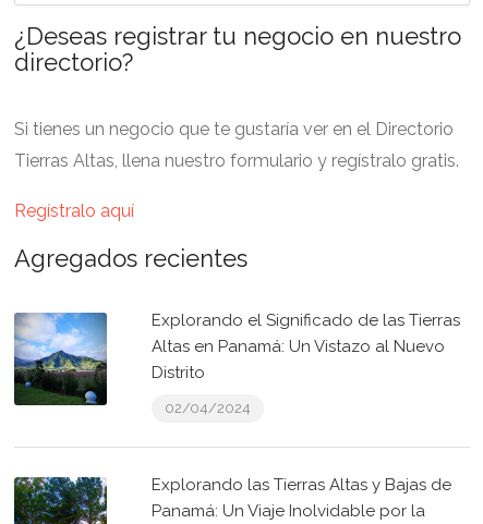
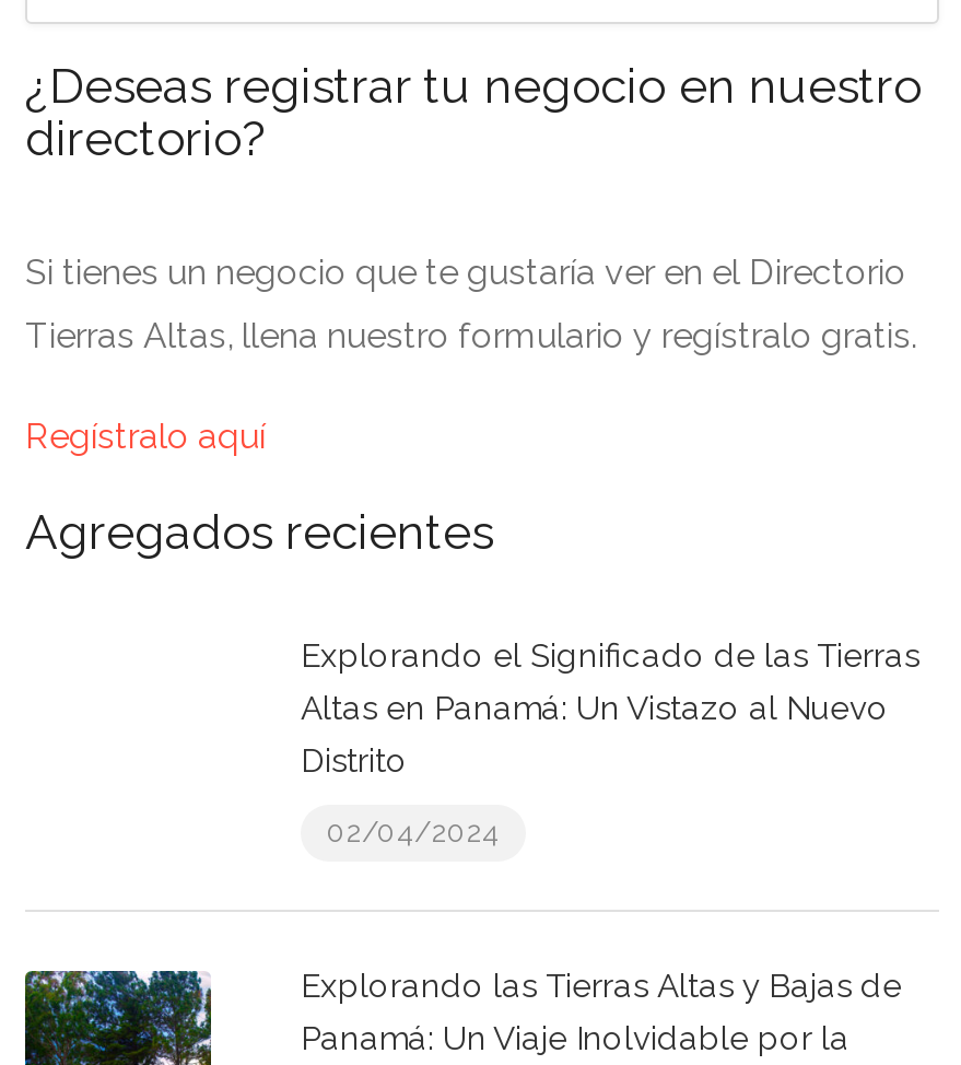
[13,312,108,406] [image] -> none

